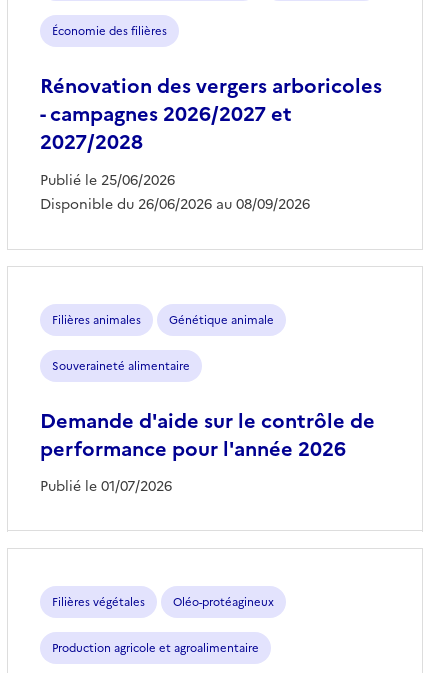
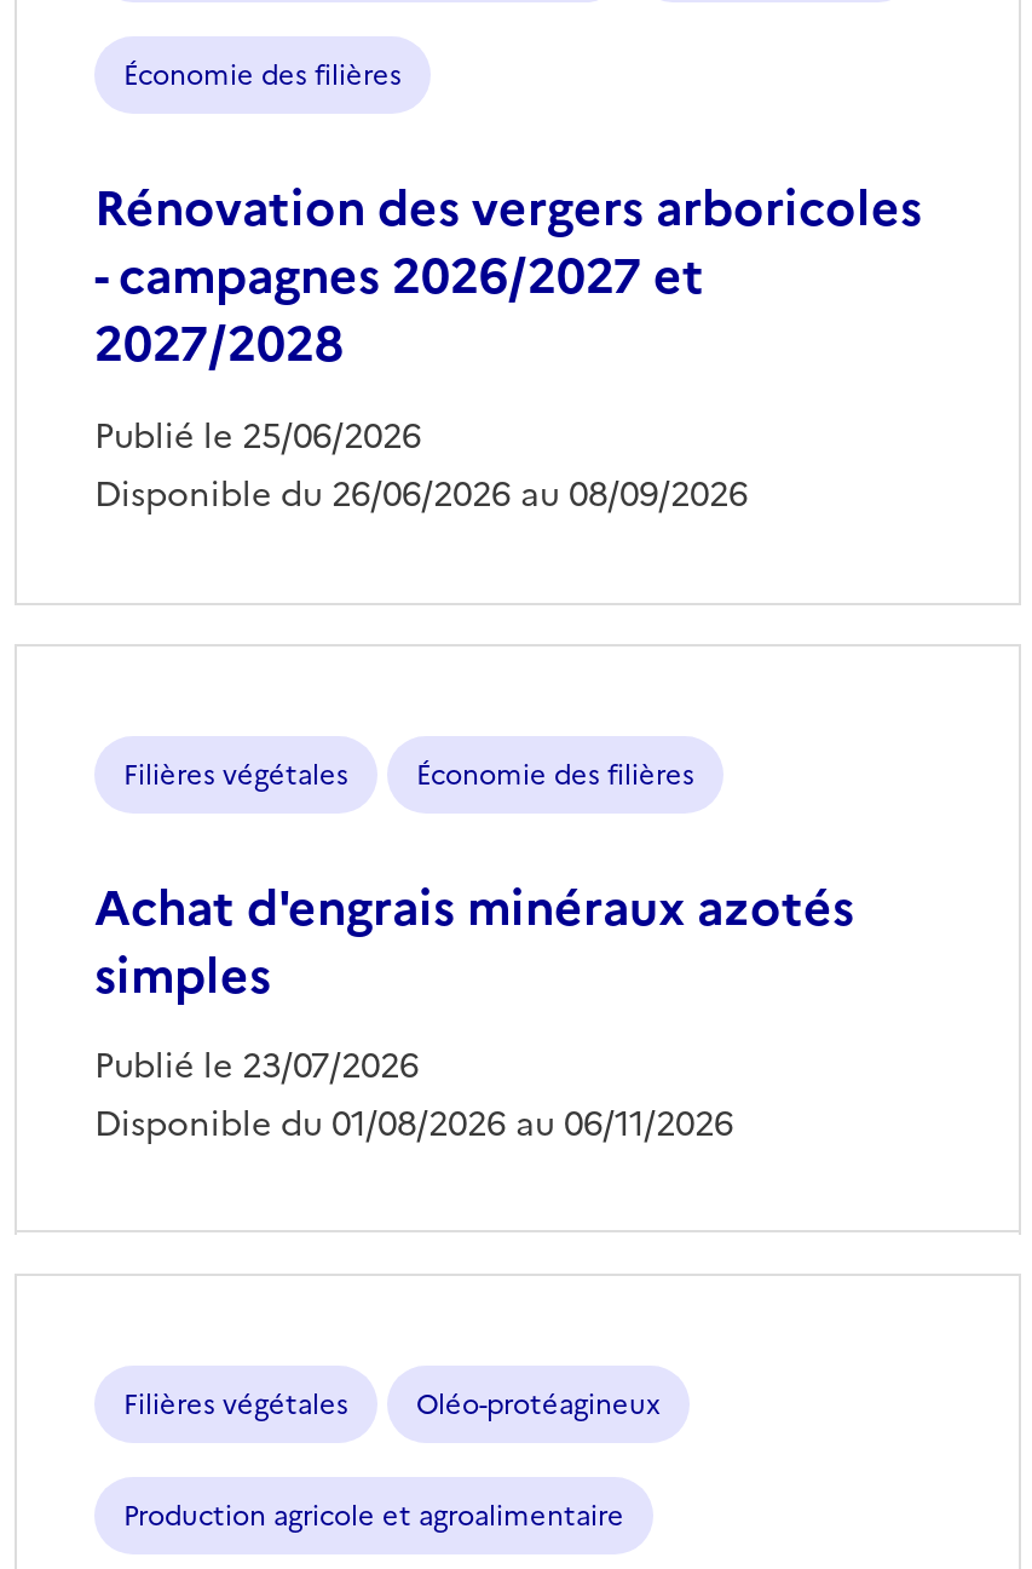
[40,312,375,497] Filières animales | Génétique animale | Souveraineté alimentaire | Demande d'aide sur le contrôle de | performance pour l'année 2026 | Publié le 01/07/2026 -> [94,754,854,1151] Filières végétales | Économie des filières | Achat d'engrais minéraux azotés | simples | Publié le 23/07/2026 | Disponible du 01/08/2026 au 06/11/2026

